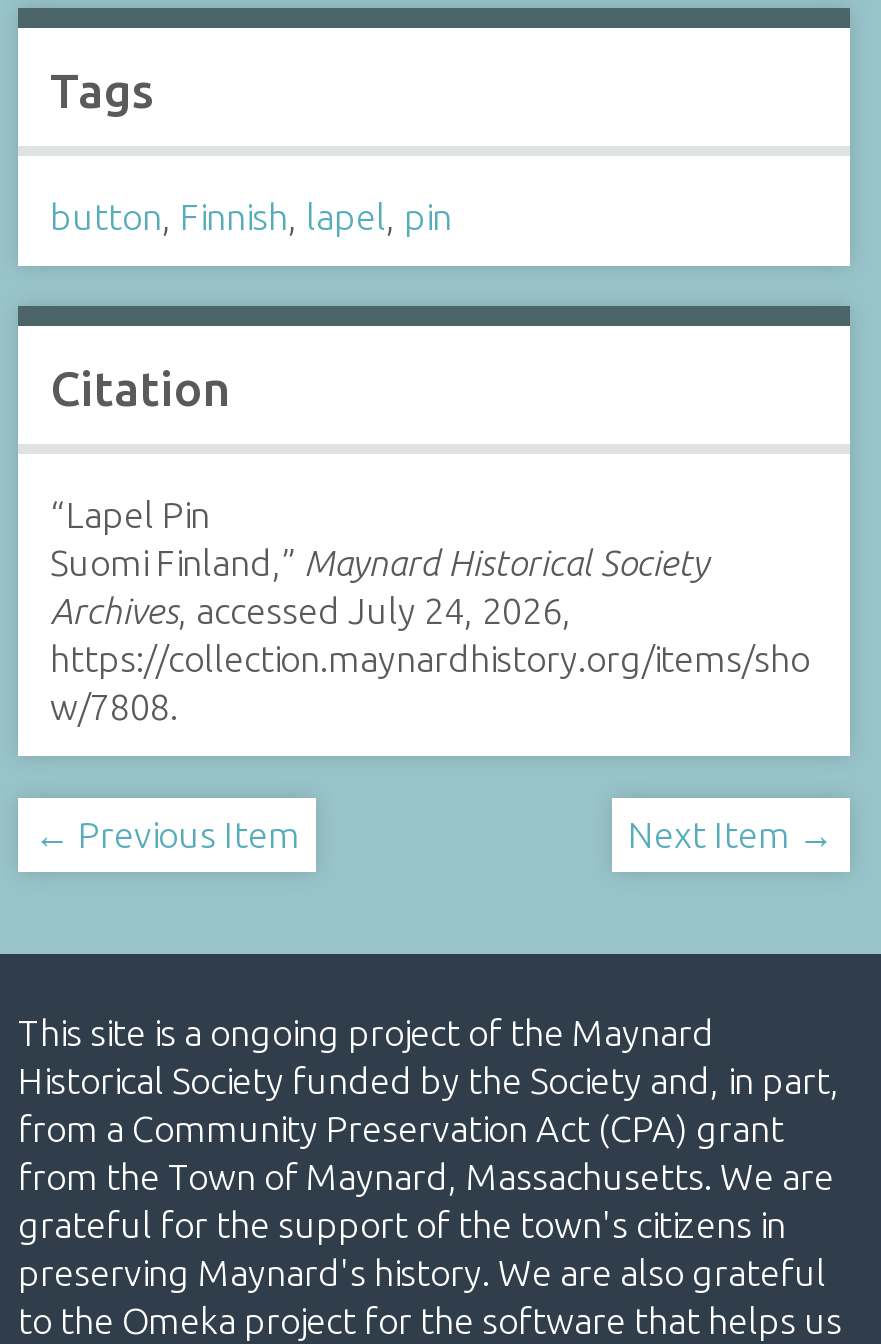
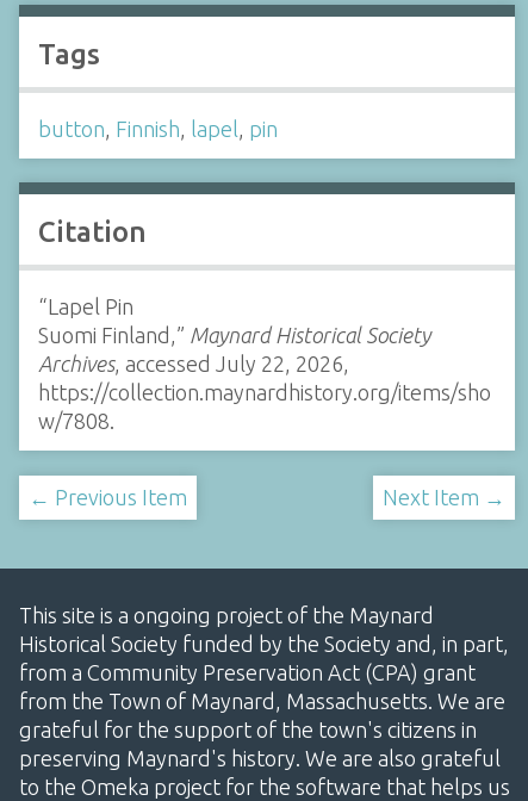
[50,590,572,630] Archives, accessed July 24, 2026, -> [38,352,349,375] Archives, accessed July 22, 2026,

